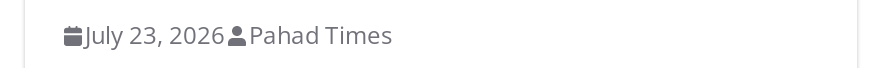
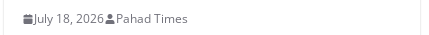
[85,18,393,52] July 23, 2026 Pahad Times -> [34,10,188,27] July 18, 2026 Pahad Times

